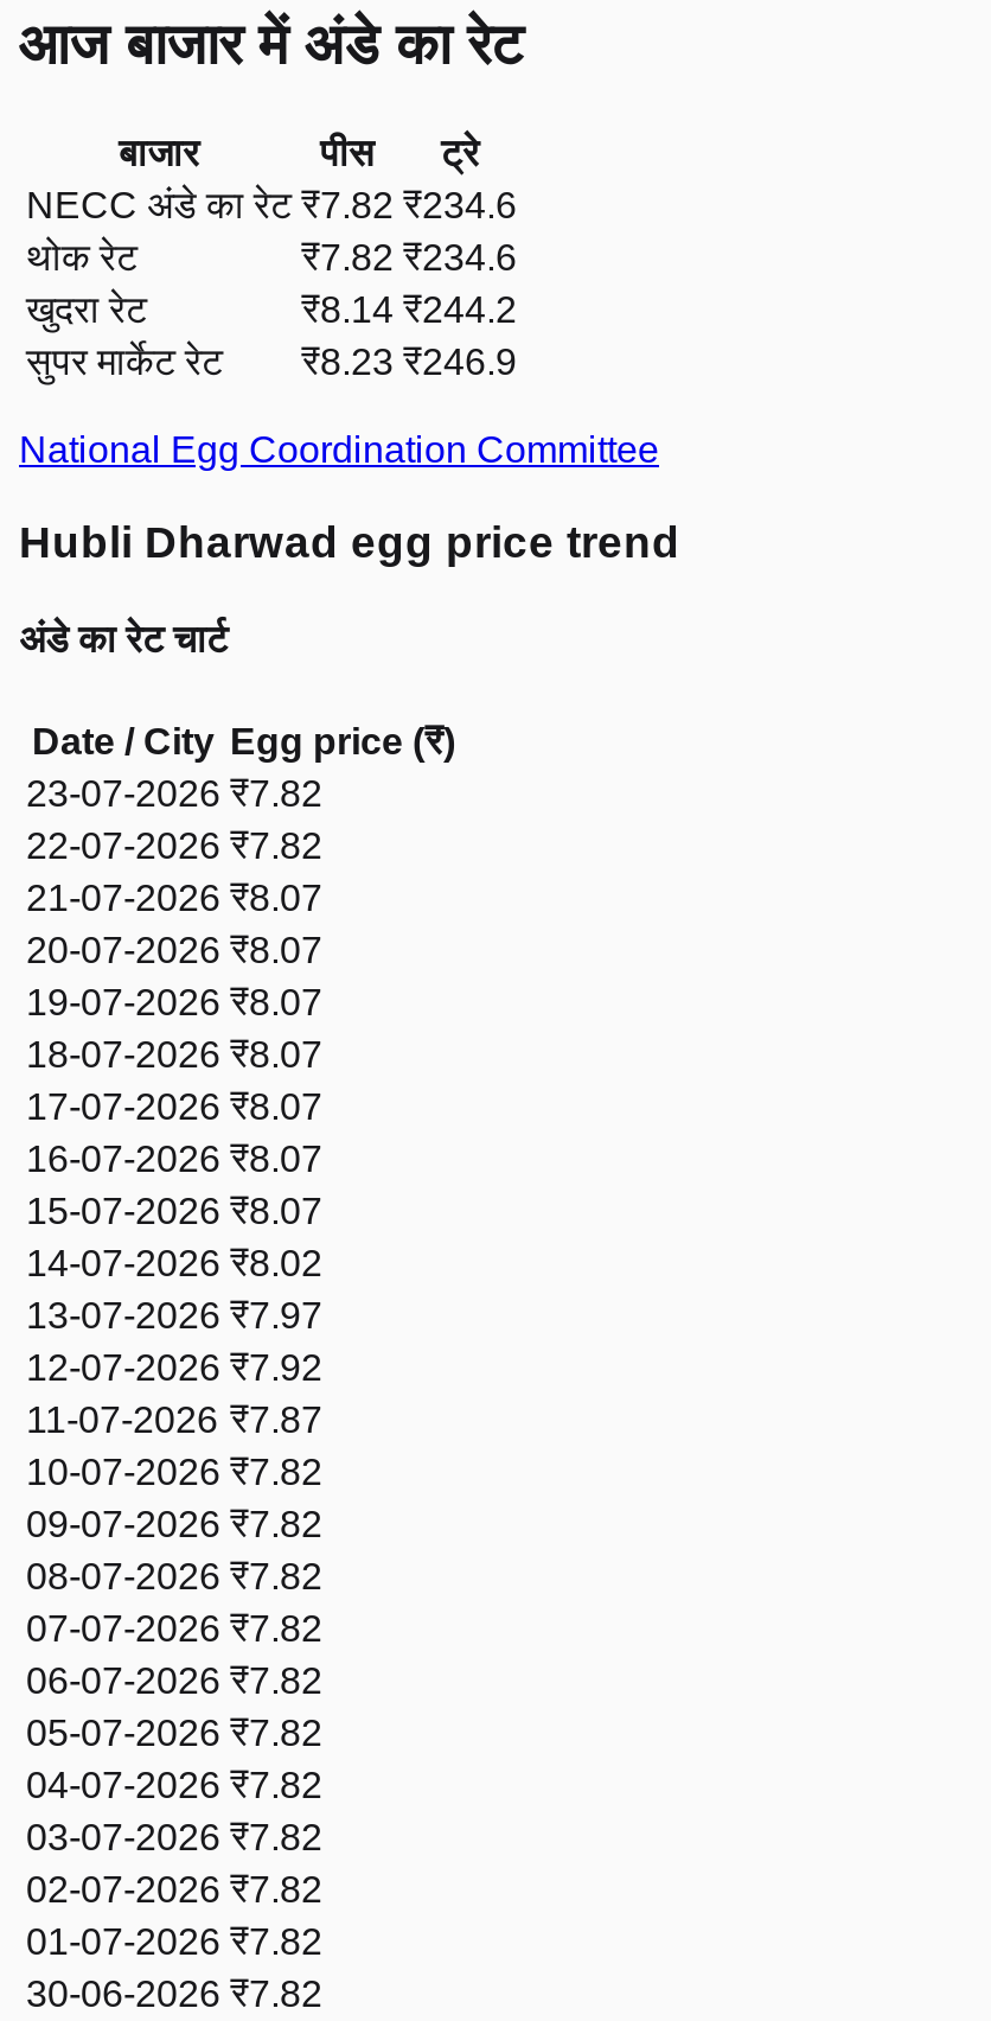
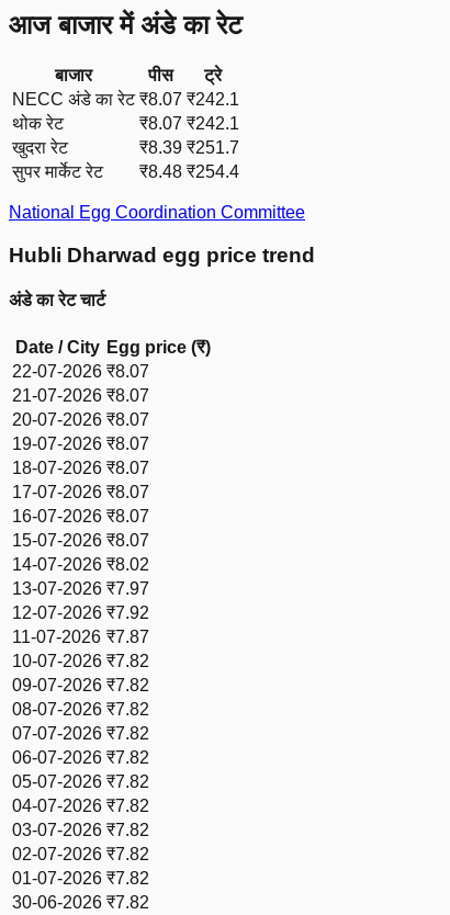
[26,185,517,226] NECC अंडे का रेट ₹7.82 ₹234.6 -> [12,90,239,109] NECC अंडे का रेट ₹8.07 ₹242.1
[301,238,517,278] ₹7.82 ₹234.6 -> [139,114,239,133] ₹8.07 ₹242.1
[301,290,517,330] ₹8.14 ₹244.2 -> [139,138,239,157] ₹8.39 ₹251.7
[26,342,517,382] सुपर मार्केट रेट ₹8.23 ₹246.9 -> [12,163,239,181] सुपर मार्केट रेट ₹8.48 ₹254.4
[26,772,322,865] 23-07-2026 ₹7.82 | 22-07-2026 ₹7.82 -> [12,362,149,380] 22-07-2026 ₹8.07

